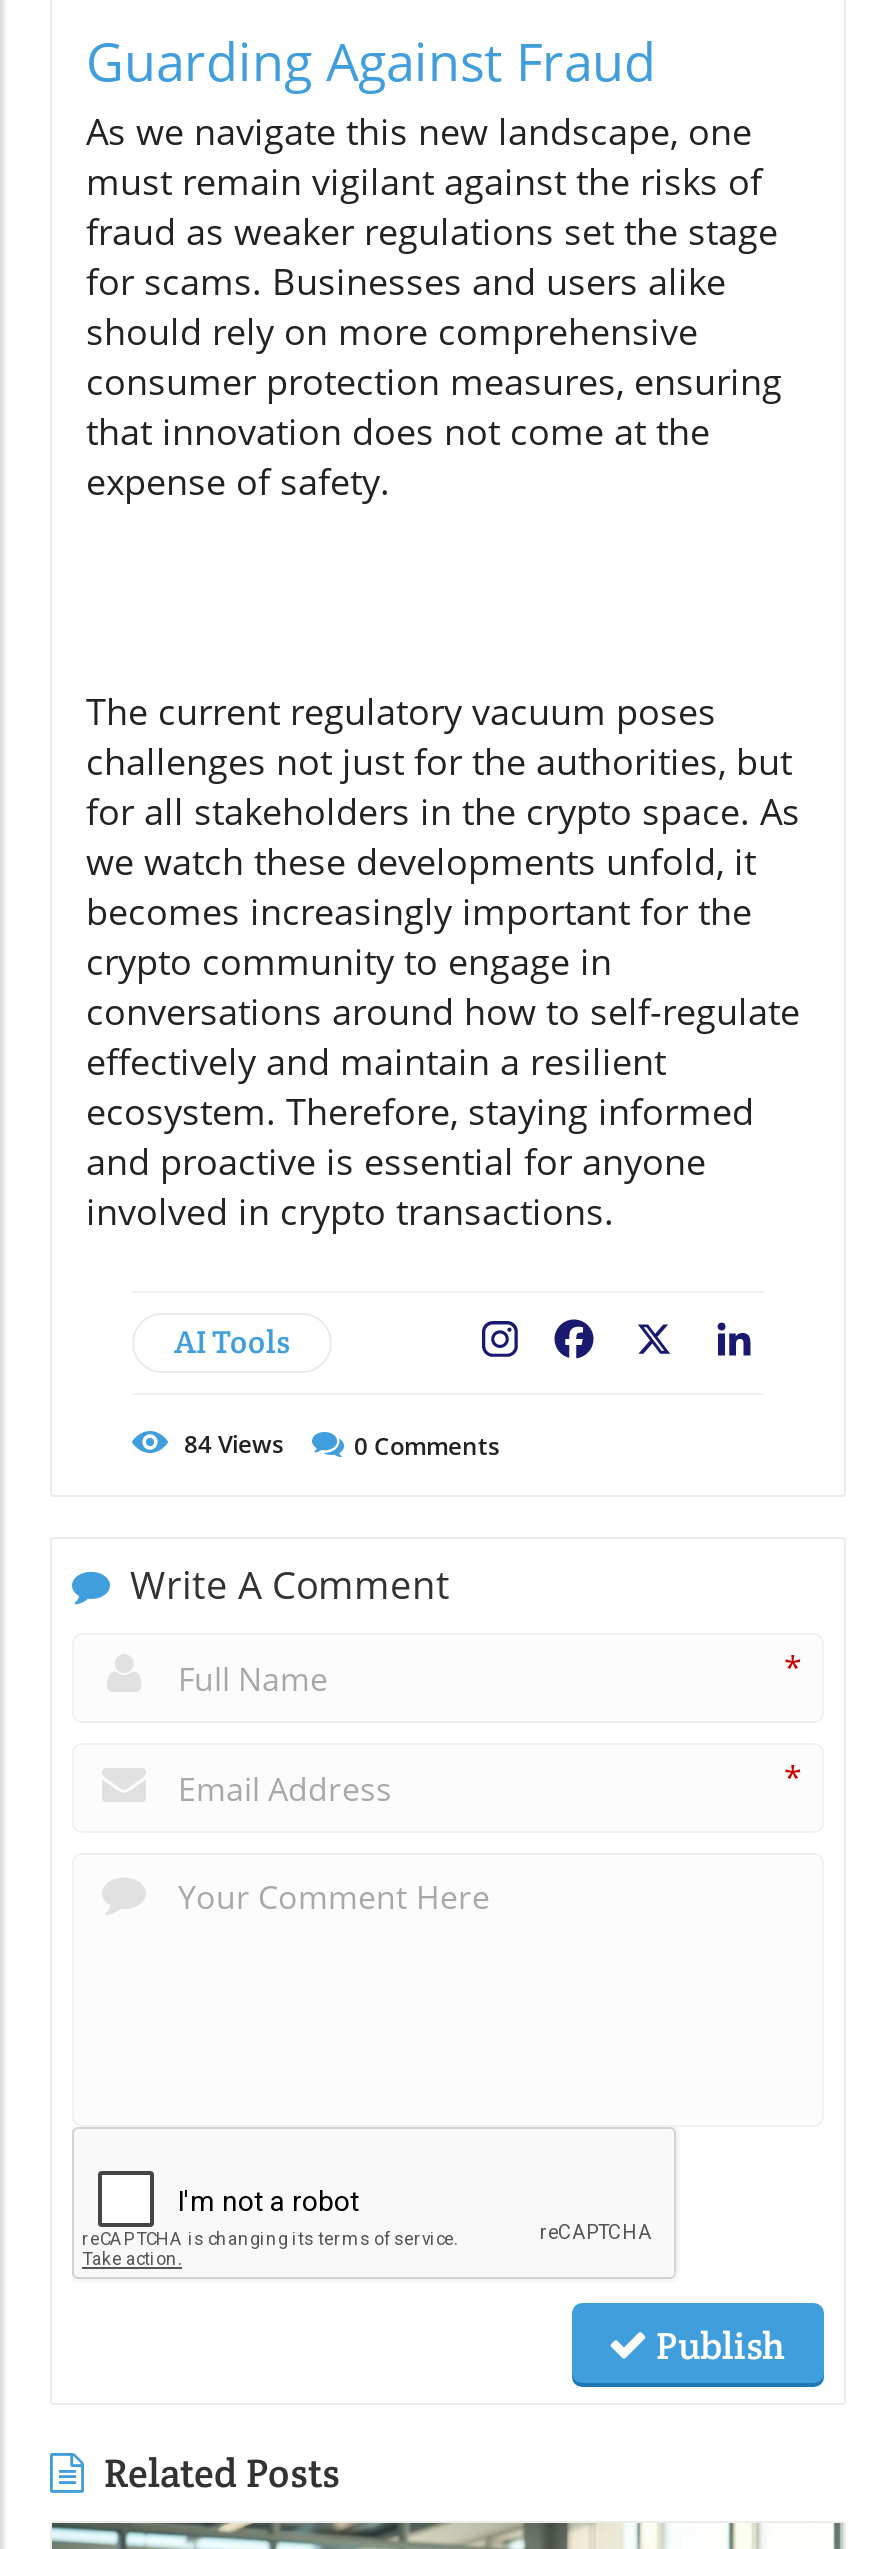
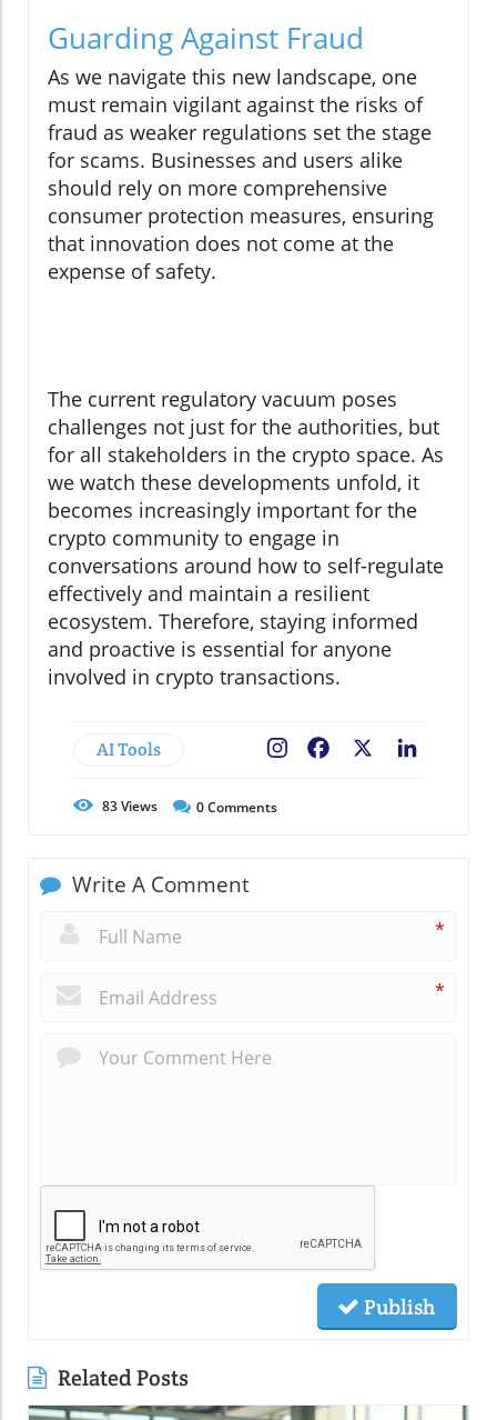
[184,1427,284,1461] 84 Views -> [102,797,158,816] 83 Views

